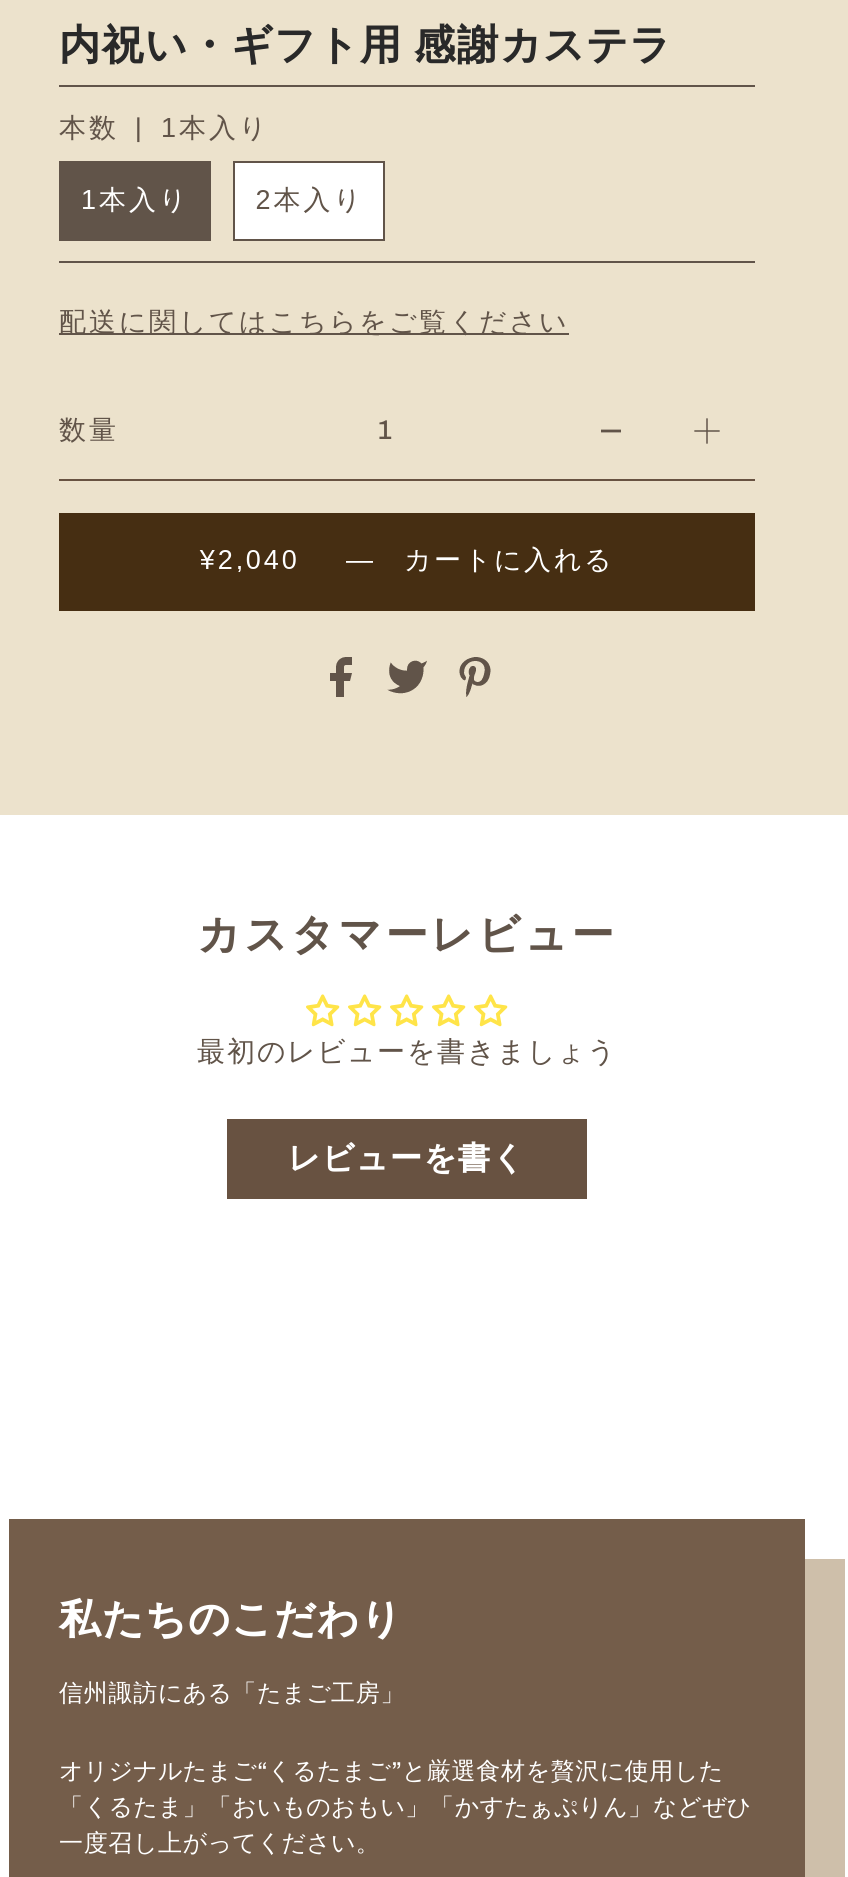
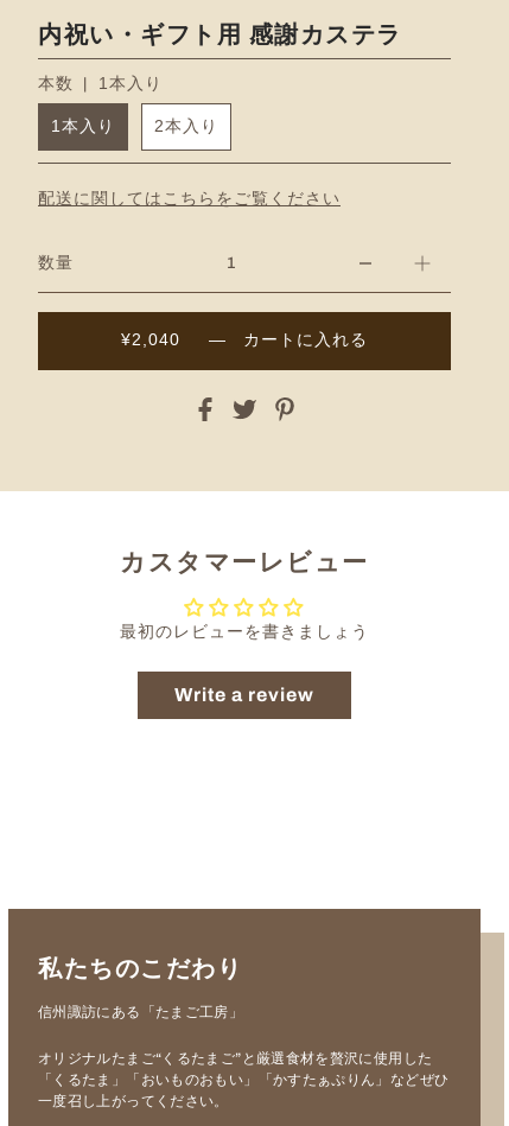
[288,1142,526,1176] レビューを書く -> [174,685,314,705] Write a review

